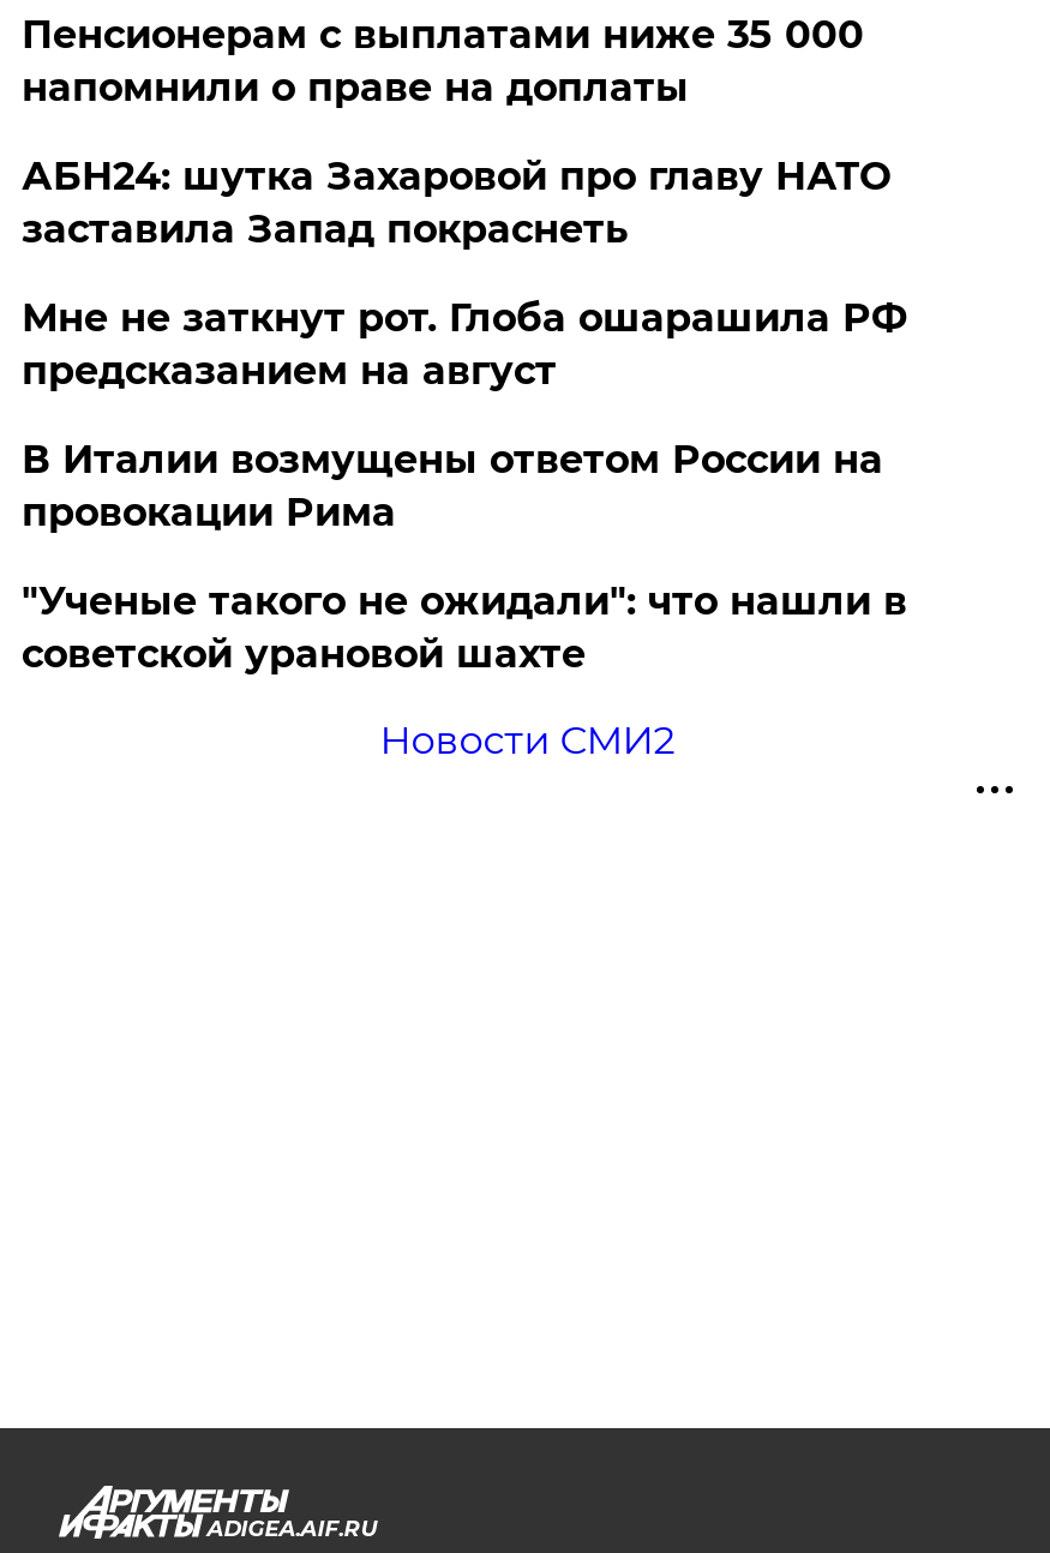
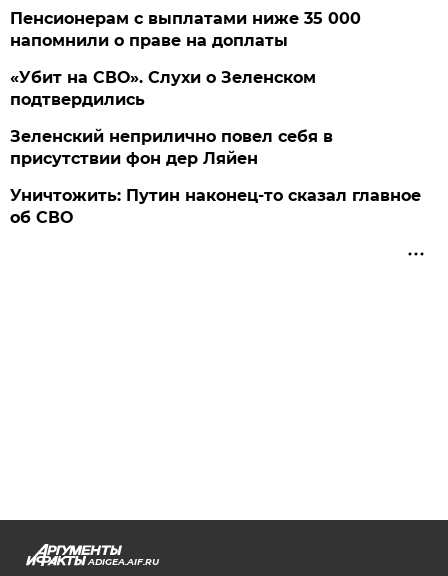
[21,154,907,763] АБН24: шутка Захаровой про главу НАТО | заставила Запад покраснеть | Мне не заткнут рот. Глоба ошарашила РФ | предсказанием на август | В Италии возмущены ответом России на | провокации Рима | "Ученые такого не ожидали": что нашли в | советской урановой шахте | Новости СМИ2 -> [10,68,421,227] «Убит на СВО». Слухи о Зеленском | подтвердились | Зеленский неприлично повел cебя в | присутствии фон дер Ляйен | Уничтожить: Путин наконец-то сказал главное | об СВО

